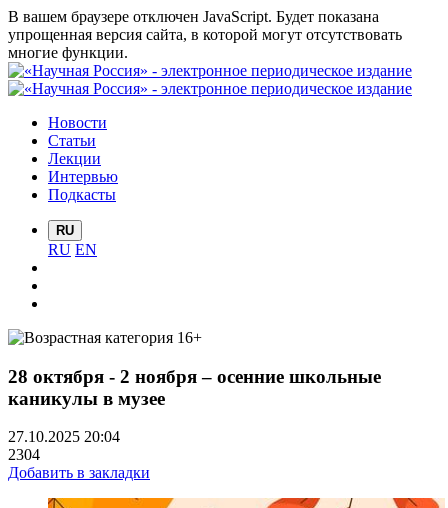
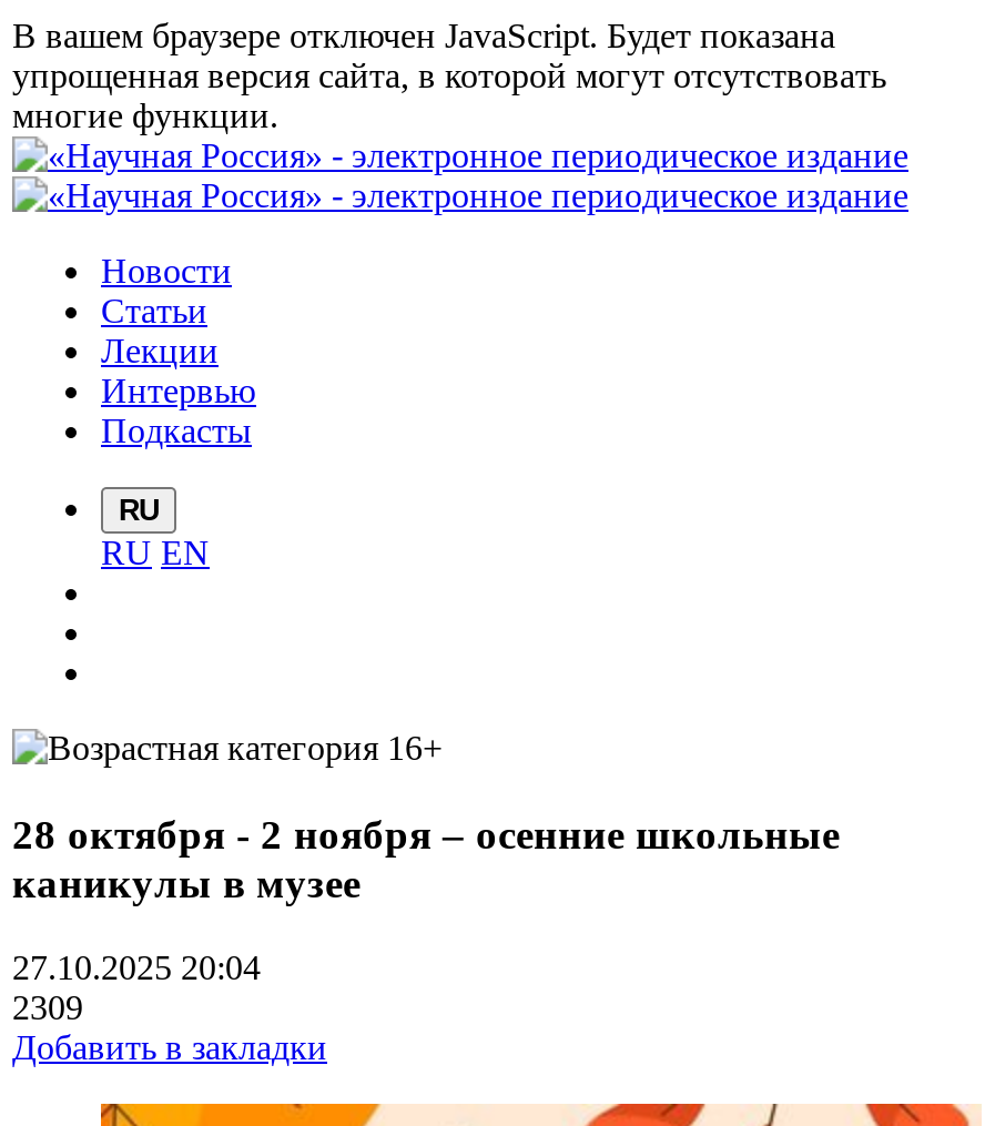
[8,446,40,463] 2304 -> [12,989,83,1027] 2309

